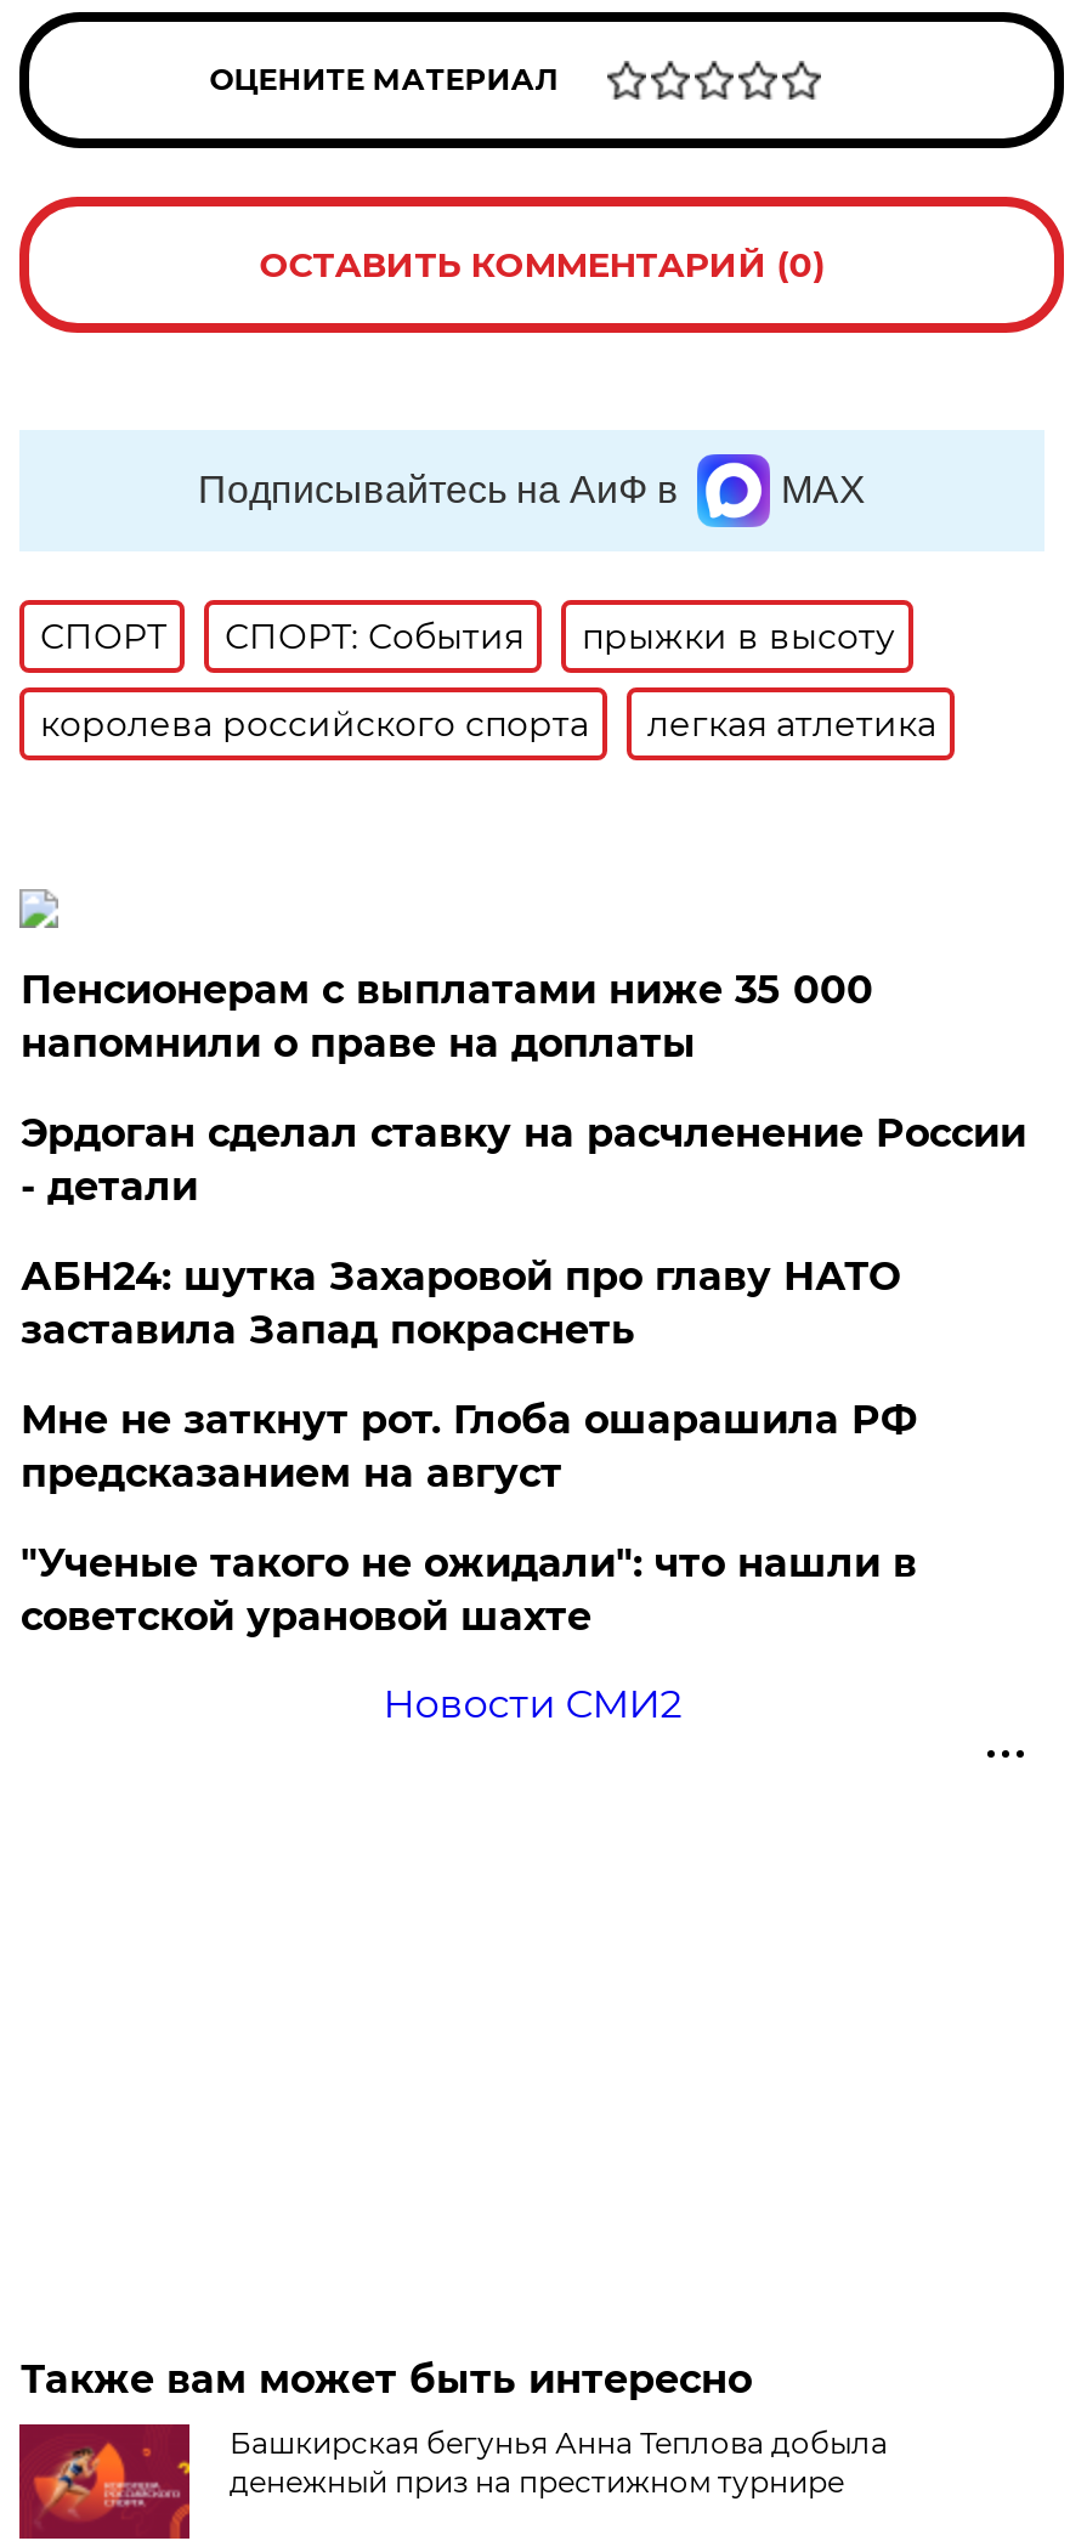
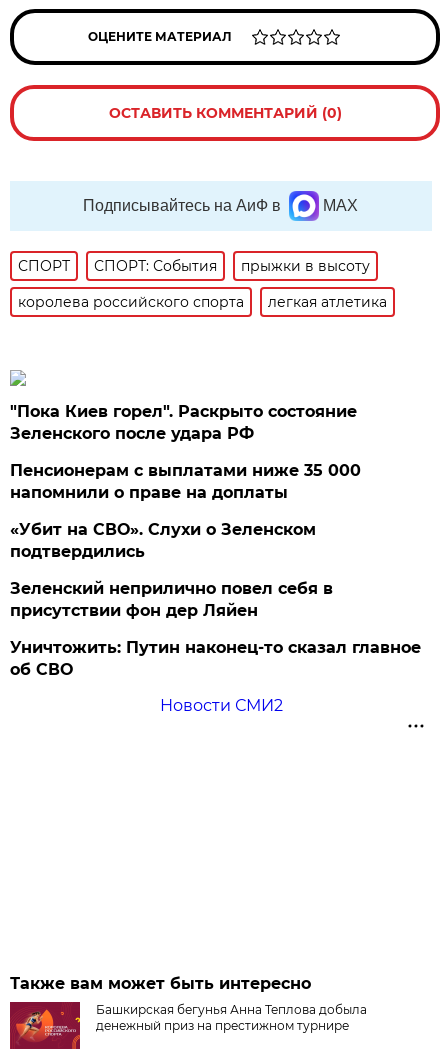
none -> [10,401,357,442] "Пока Киев горел". Раскрыто состояние | Зеленского после удара РФ
moved [20,966,873,1065] -> [10,460,361,501]: Пенсионерам с выплатами ниже 35 000 | напомнили о праве на доплаты
[20,1109,1026,1639] Эрдоган сделал ставку на расчленение России | - детали | АБН24: шутка Захаровой про главу НАТО | заставила Запад покраснеть | Мне не заткнут рот. Глоба ошарашила РФ | предсказанием на август | "Ученые такого не ожидали": что нашли в | советской урановой шахте -> [10,519,421,678] «Убит на СВО». Слухи о Зеленском | подтвердились | Зеленский неприлично повел cебя в | присутствии фон дер Ляйен | Уничтожить: Путин наконец-то сказал главное | об СВО

